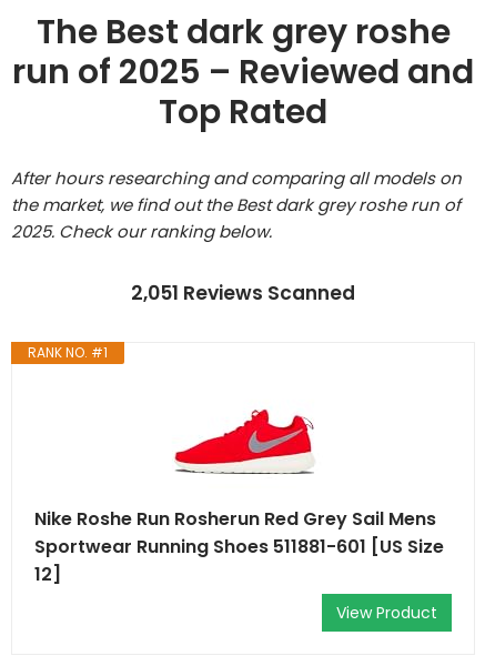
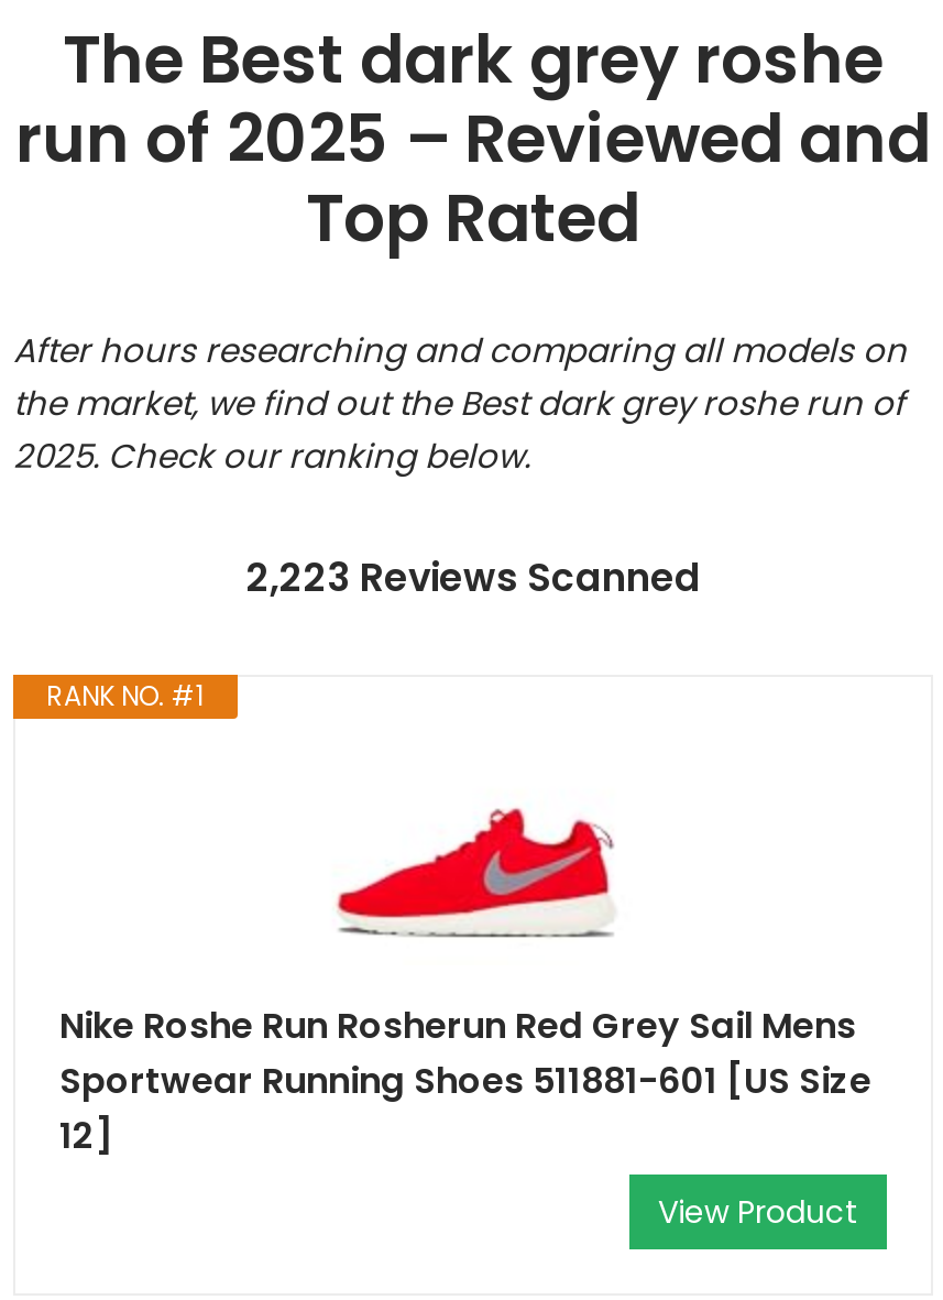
[131,280,355,306] 2,051 Reviews Scanned -> [245,551,701,604] 2,223 Reviews Scanned

